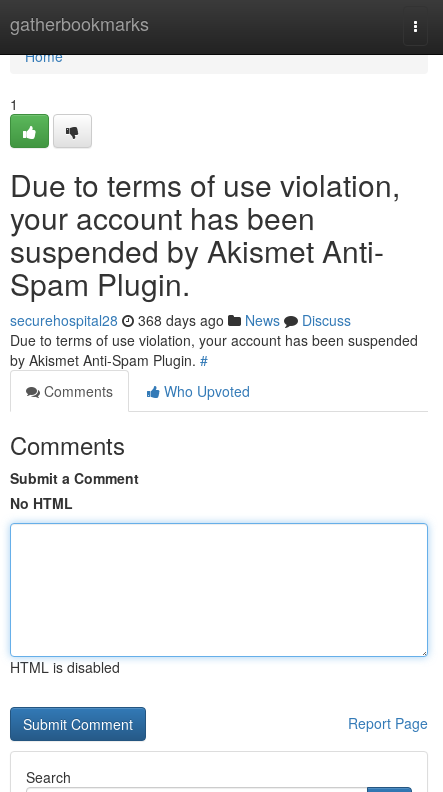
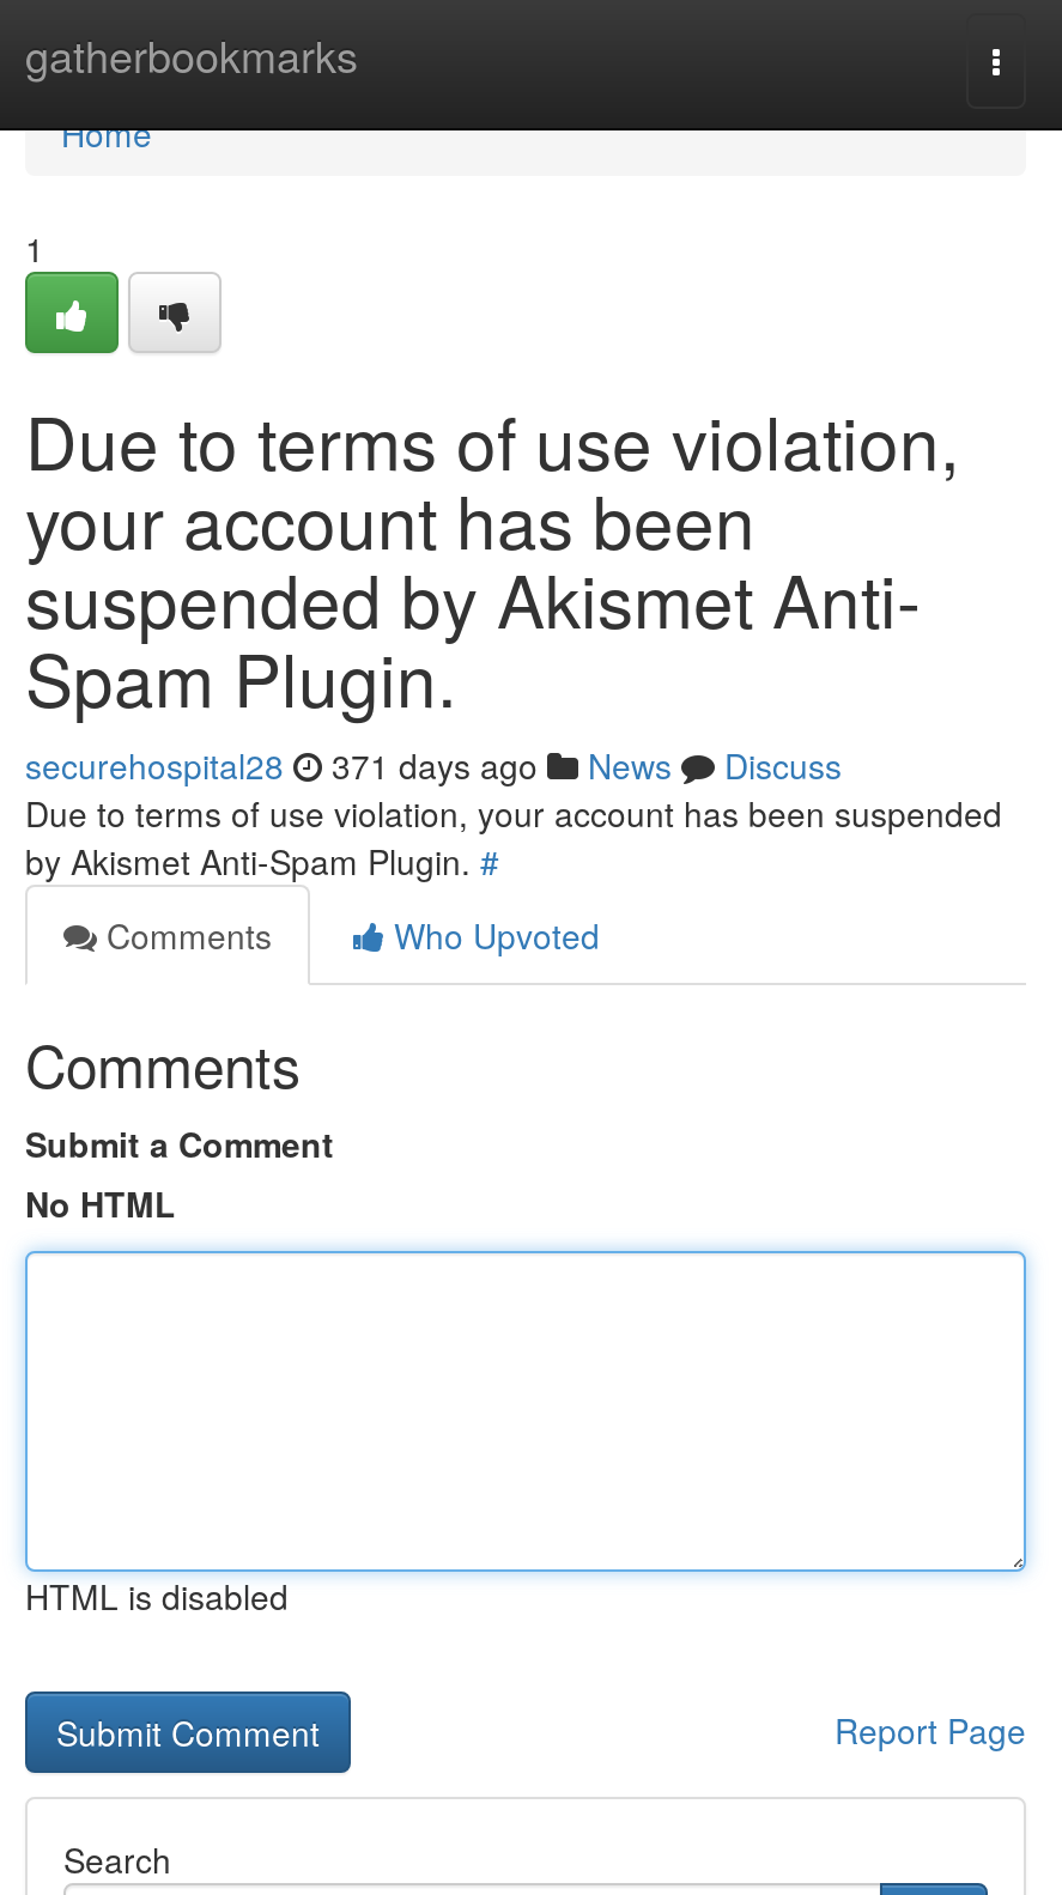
[10,310,351,330] securehospital28 368 days ago News Discuss -> [25,741,842,789] securehospital28 371 days ago News Discuss

